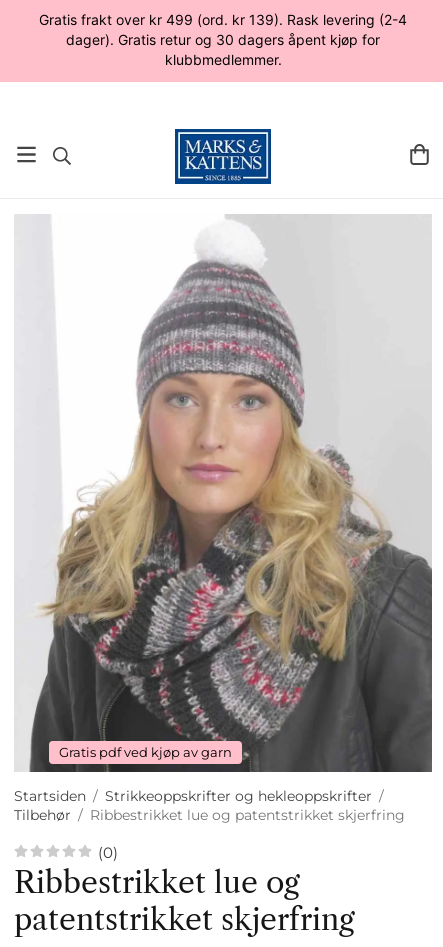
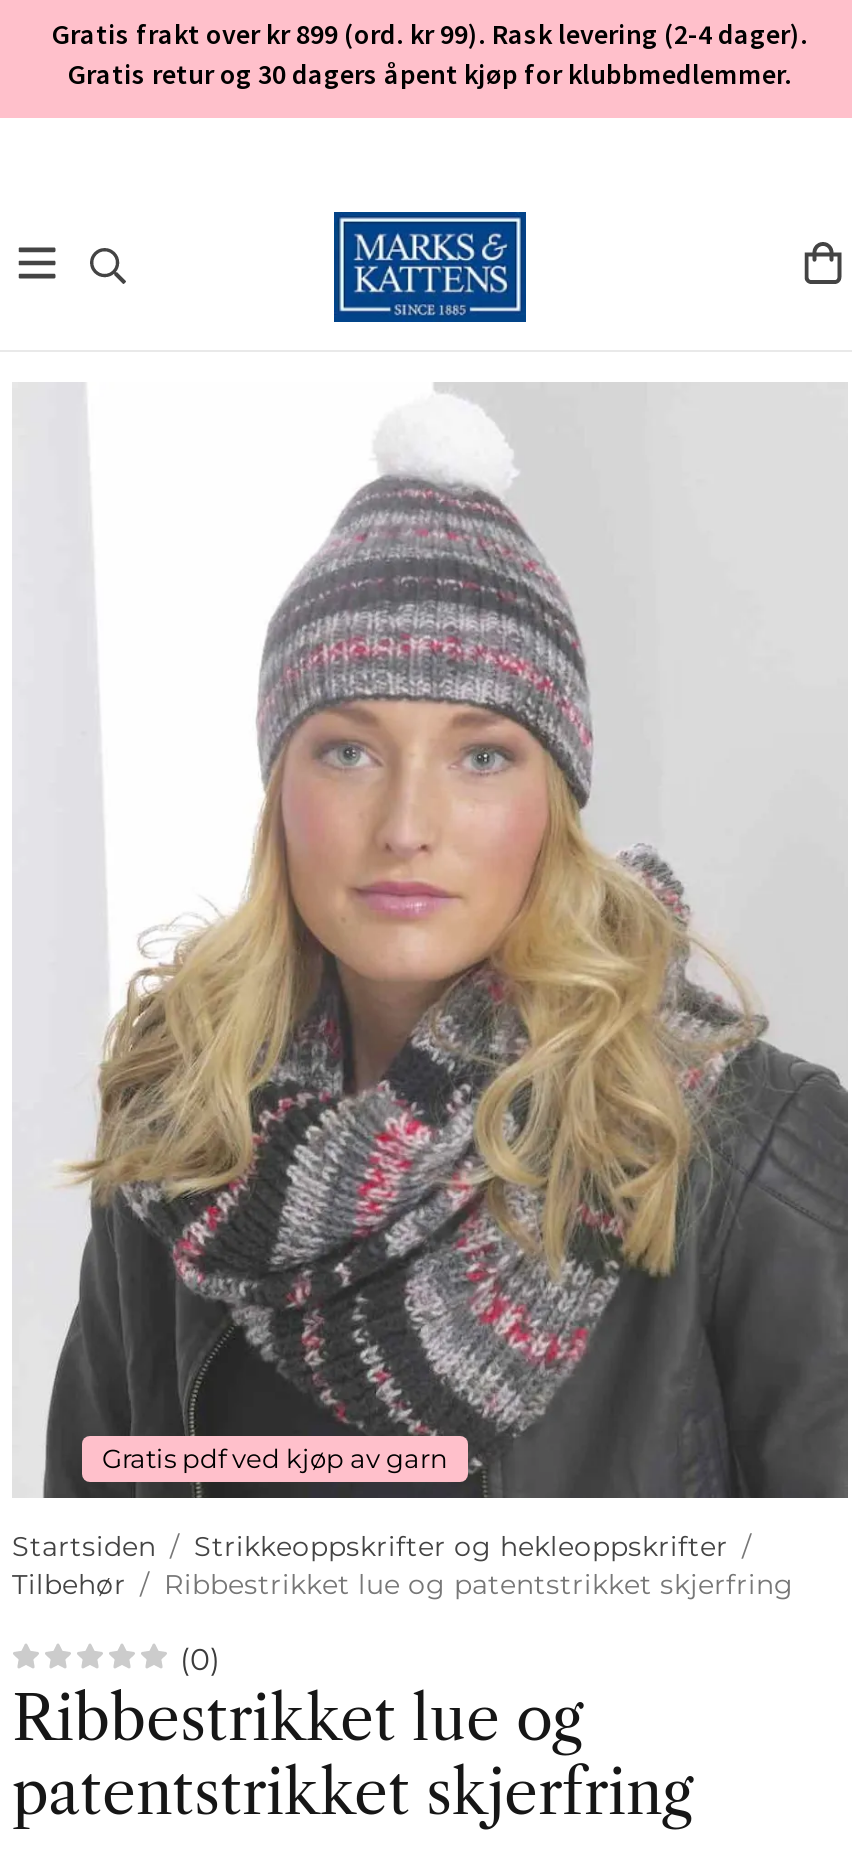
[39,11,407,68] Gratis frakt over kr 499 (ord. kr 139). Rask levering (2-4 | dager). Gratis retur og 30 dagers åpent kjøp for | klubbmedlemmer. -> [52,16,808,92] Gratis frakt over kr 899 (ord. kr 99). Rask levering (2-4 dager). | Gratis retur og 30 dagers åpent kjøp for klubbmedlemmer.

